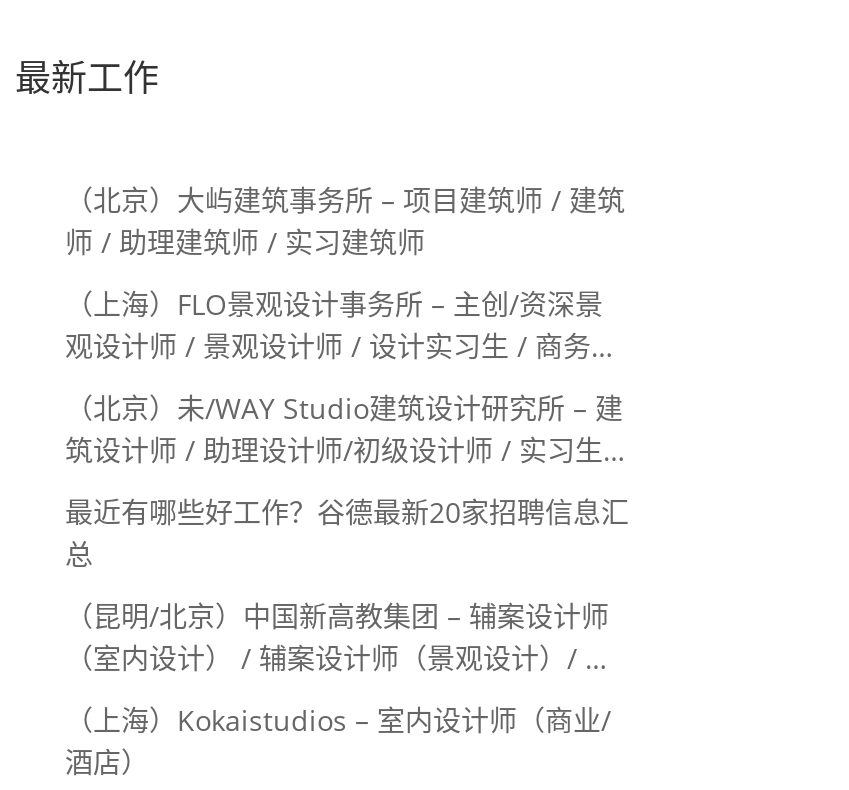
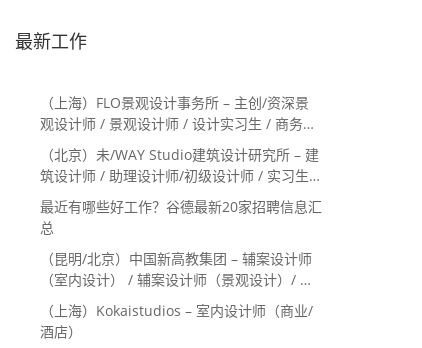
[65,181,625,261] （北京）大屿建筑事务所 – 项目建筑师 / 建筑 | 师 / 助理建筑师 / 实习建筑师 -> none

